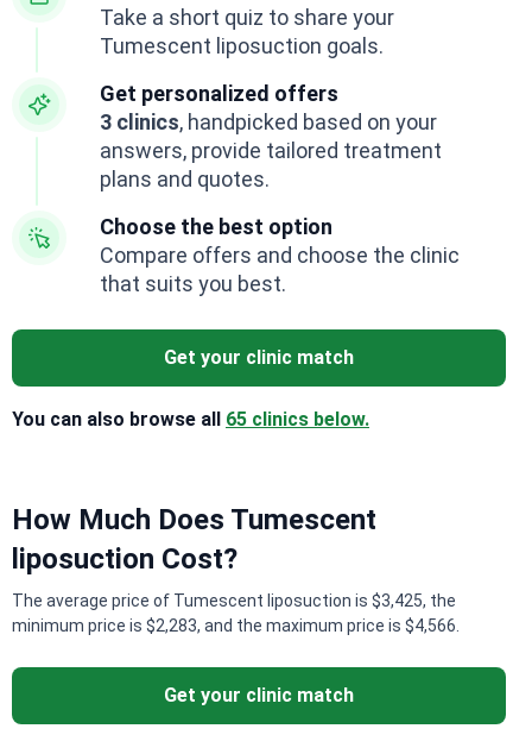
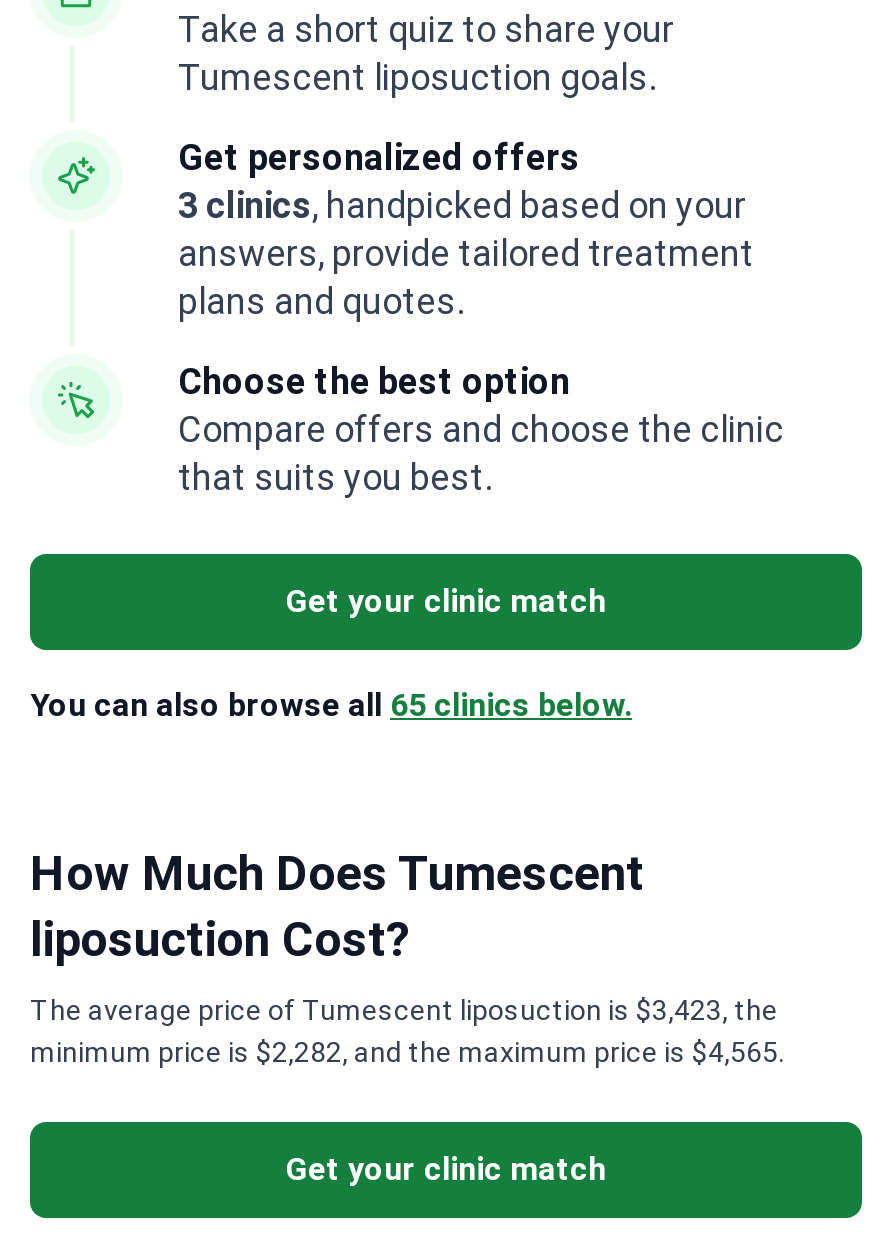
[12,591,456,610] The average price of Tumescent liposuction is $3,425, the -> [30,994,778,1026] The average price of Tumescent liposuction is $3,423, the
[12,616,460,635] minimum price is $2,283, and the maximum price is $4,566. -> [30,1036,784,1068] minimum price is $2,282, and the maximum price is $4,565.

